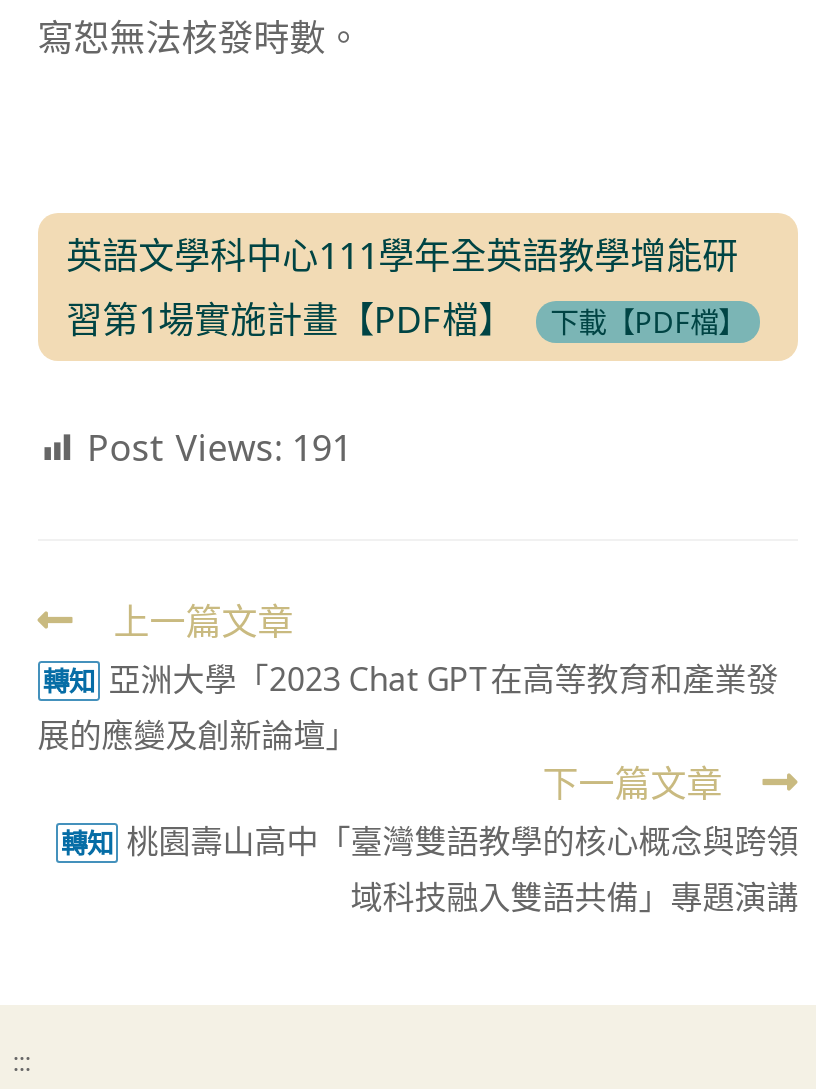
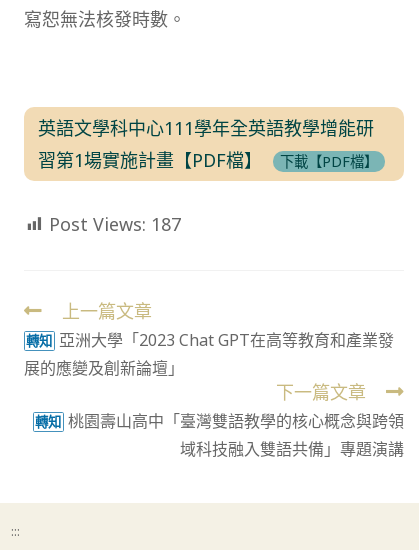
[88,424,352,472] Post Views: 191 -> [49,212,181,236] Post Views: 187

